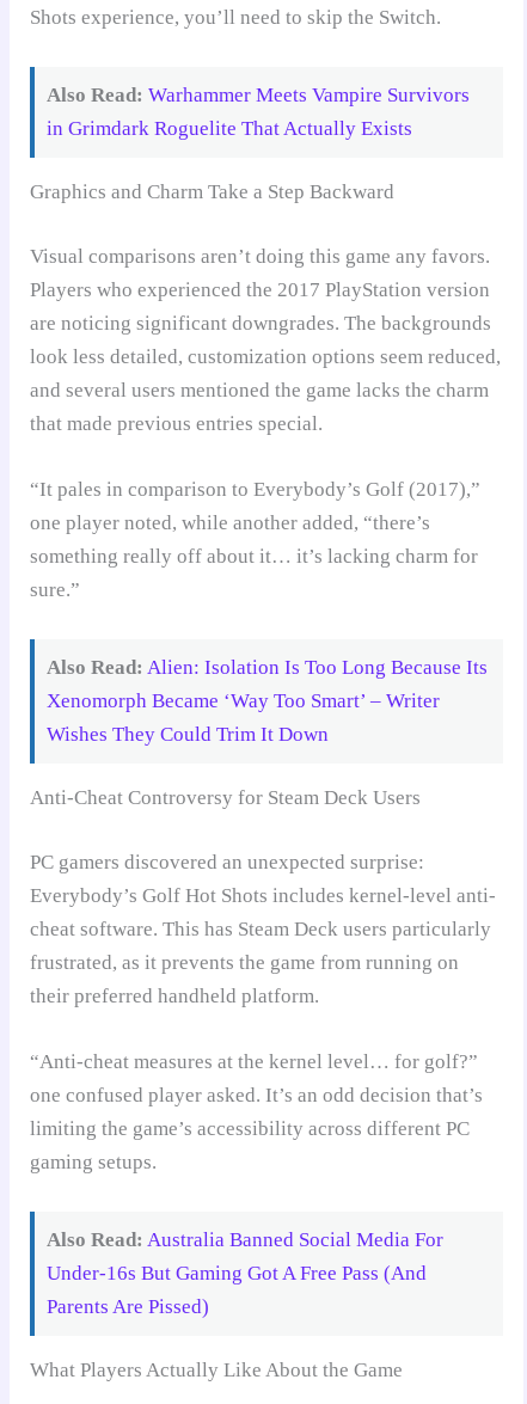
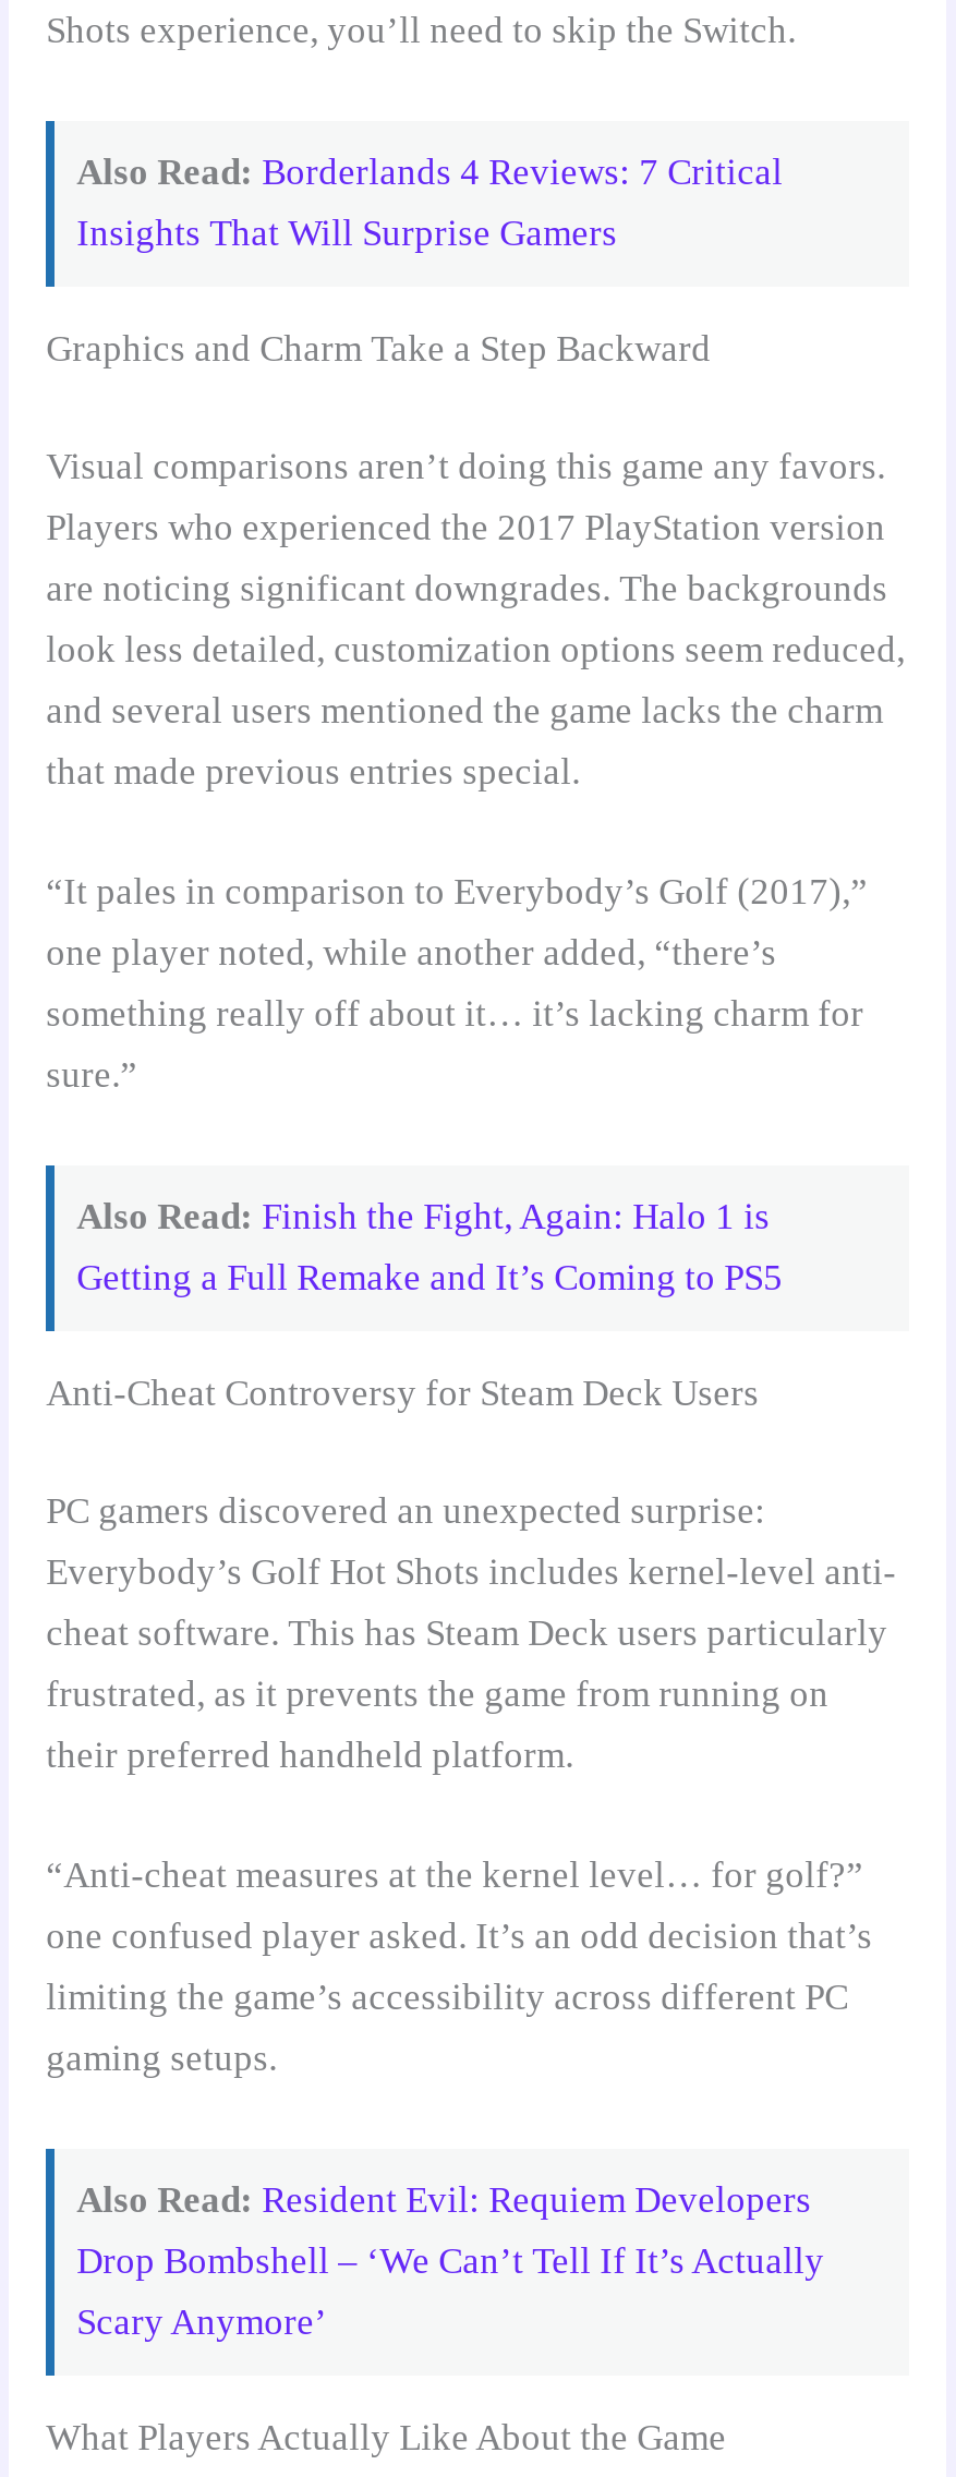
[47,84,470,107] Also Read: Warhammer Meets Vampire Survivors -> [77,152,783,194] Also Read: Borderlands 4 Reviews: 7 Critical
[47,118,413,140] in Grimdark Roguelite That Actually Exists -> [77,213,617,255] Insights That Will Surprise Gamers
[47,656,488,746] Also Read: Alien: Isolation Is Too Long Because Its | Xenomorph Became ‘Way Too Smart’ – Writer | Wishes They Could Trim It Down -> [77,1197,783,1299] Also Read: Finish the Fight, Again: Halo 1 is | Getting a Full Remake and It’s Coming to PS5
[47,1229,444,1251] Also Read: Australia Banned Social Media For -> [77,2180,811,2221] Also Read: Resident Evil: Requiem Developers
[47,1262,427,1285] Under-16s But Gaming Got A Free Pass (And -> [77,2241,825,2282] Drop Bombshell – ‘We Can’t Tell If It’s Actually
[47,1296,209,1318] Parents Are Pissed) -> [77,2302,327,2343] Scary Anymore’

